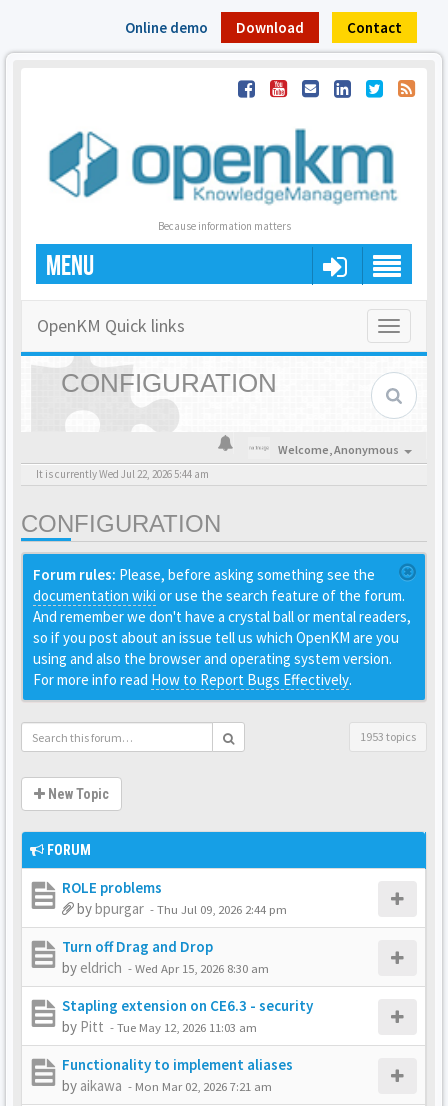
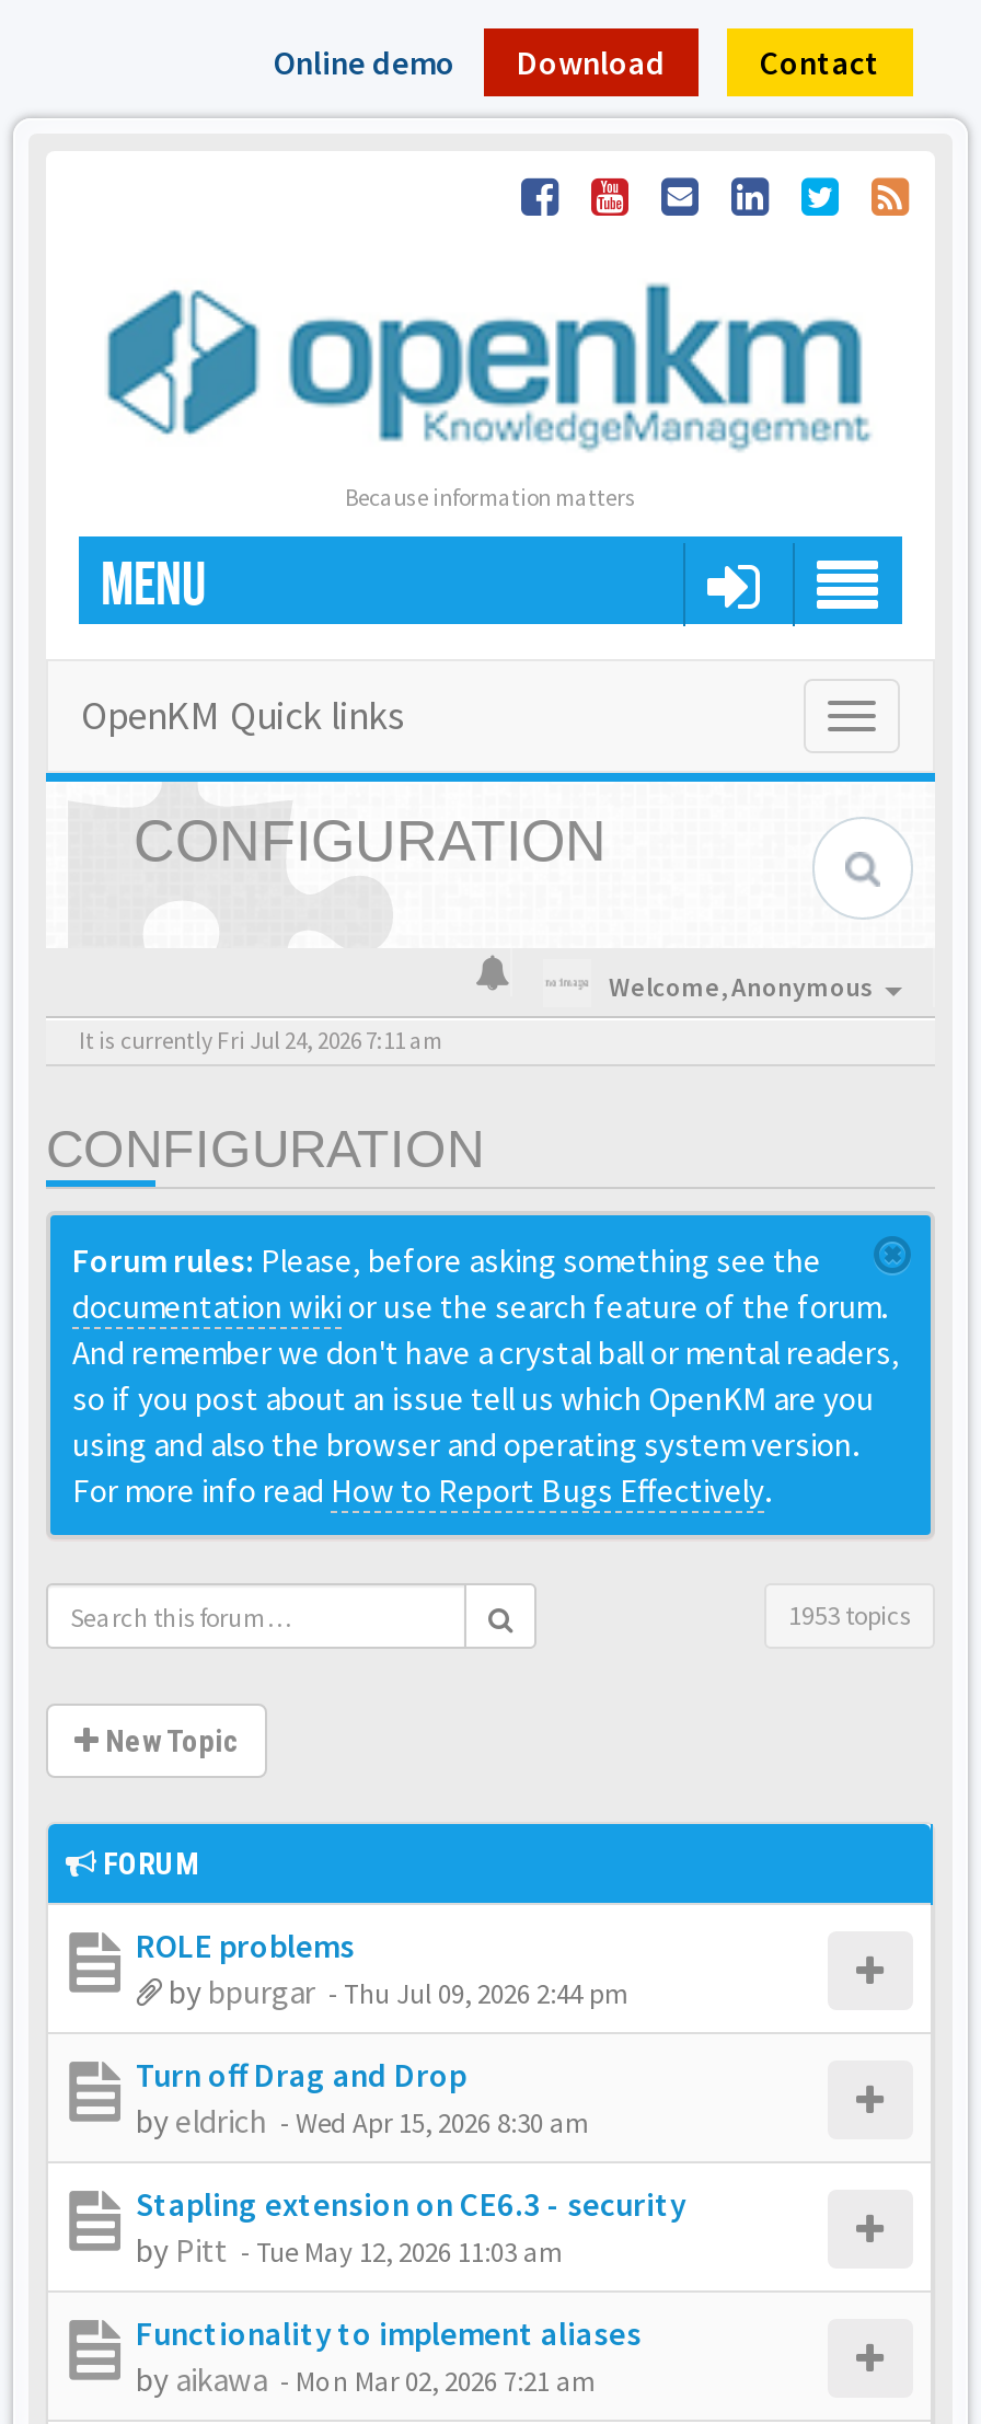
[36,467,209,481] It is currently Wed Jul 22, 2026 5:44 am -> [79,1025,442,1055] It is currently Fri Jul 24, 2026 7:11 am

